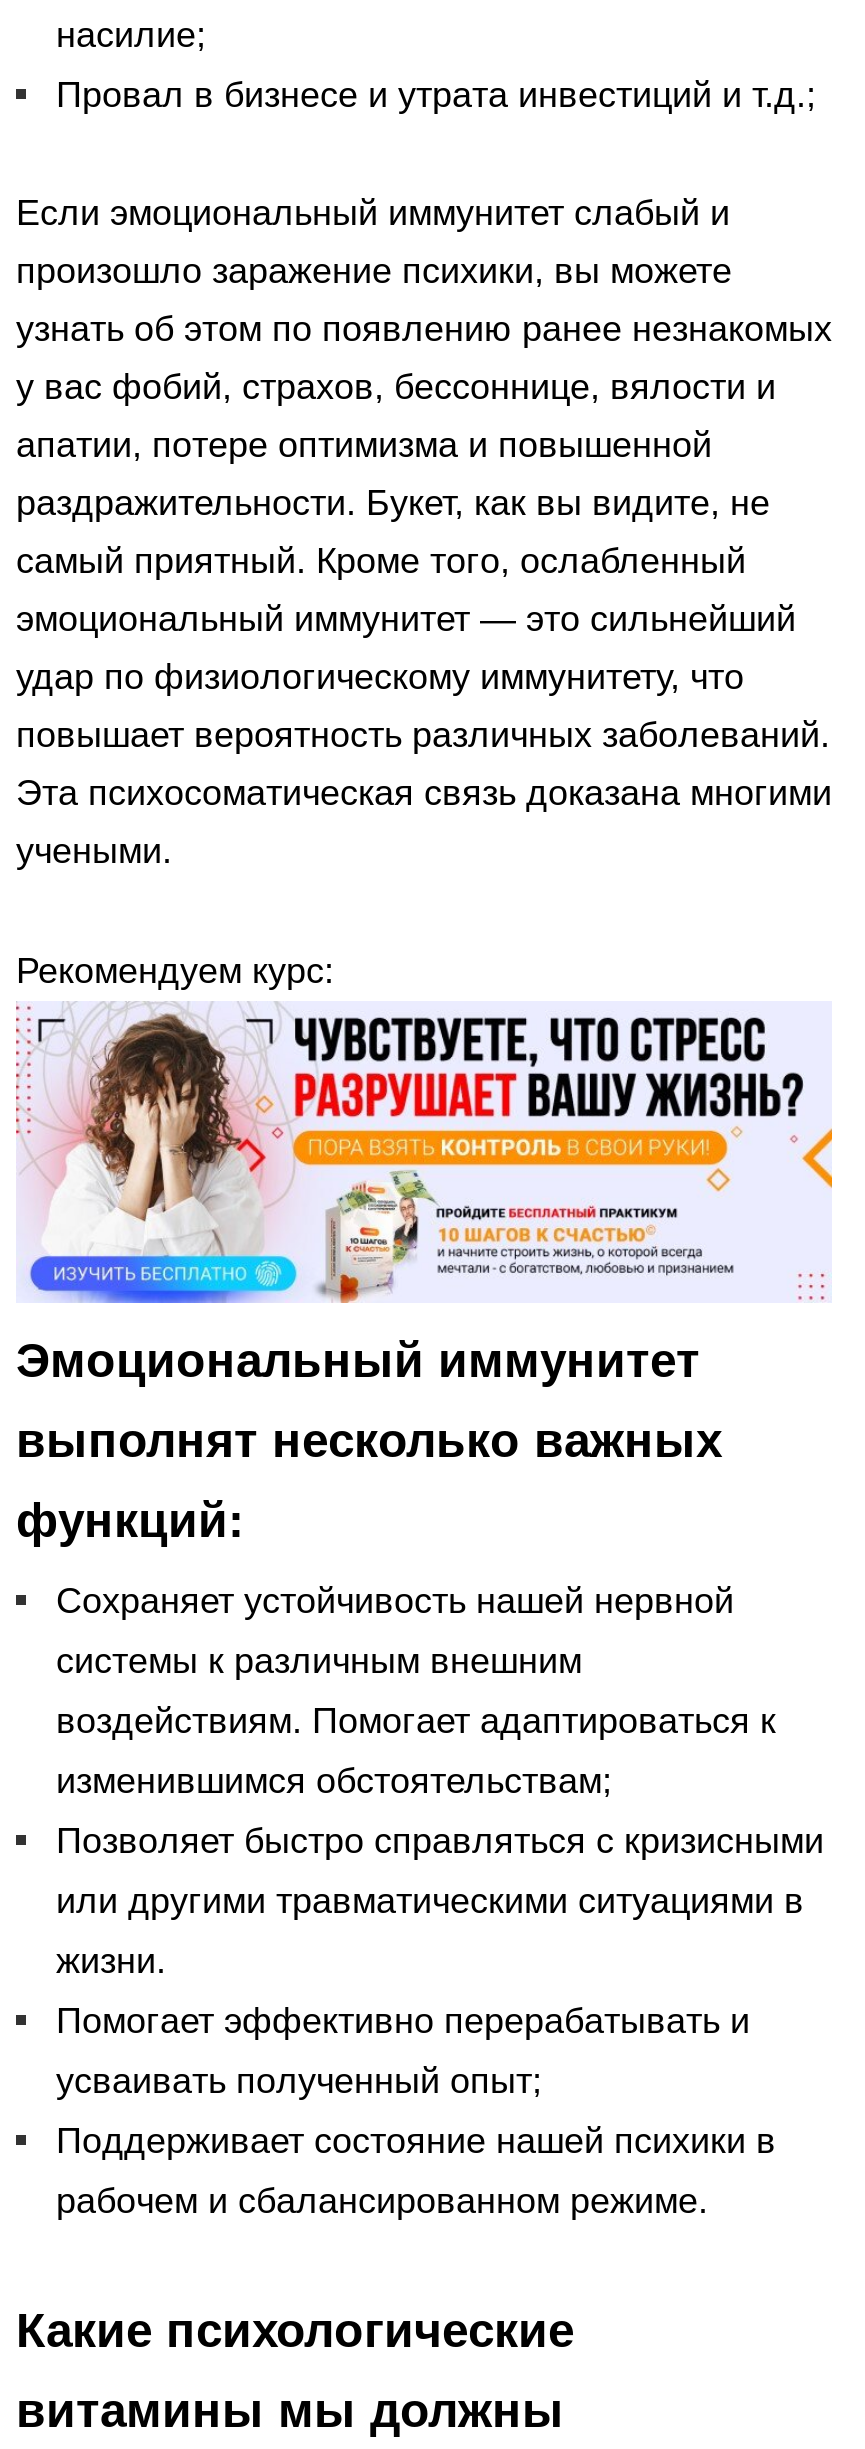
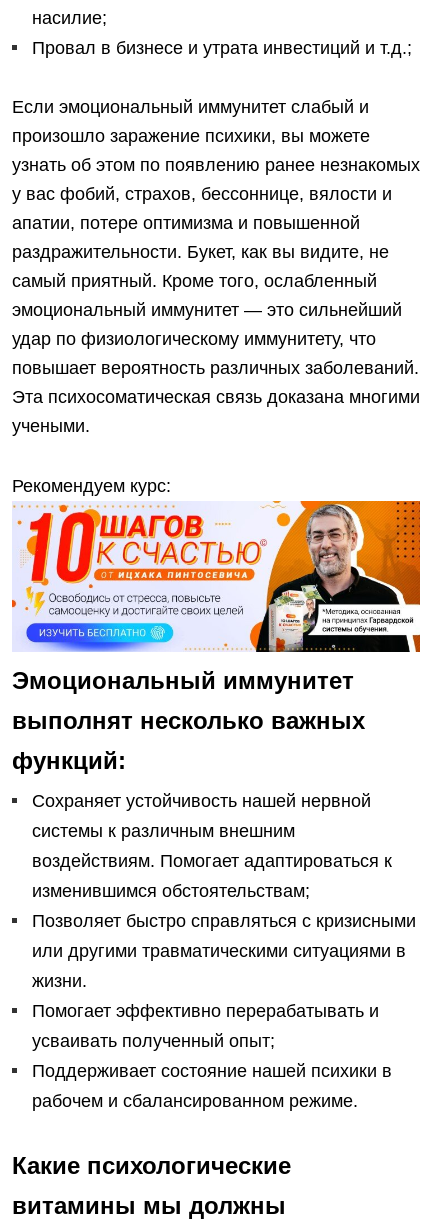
[14,1001,834,1305] [image] -> [11,500,421,653] [image]

